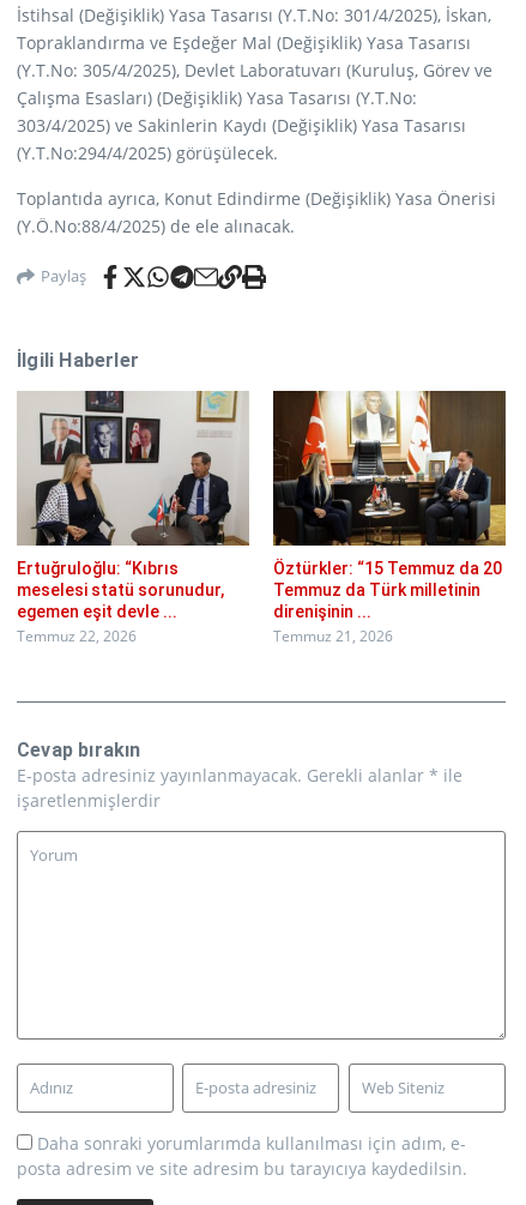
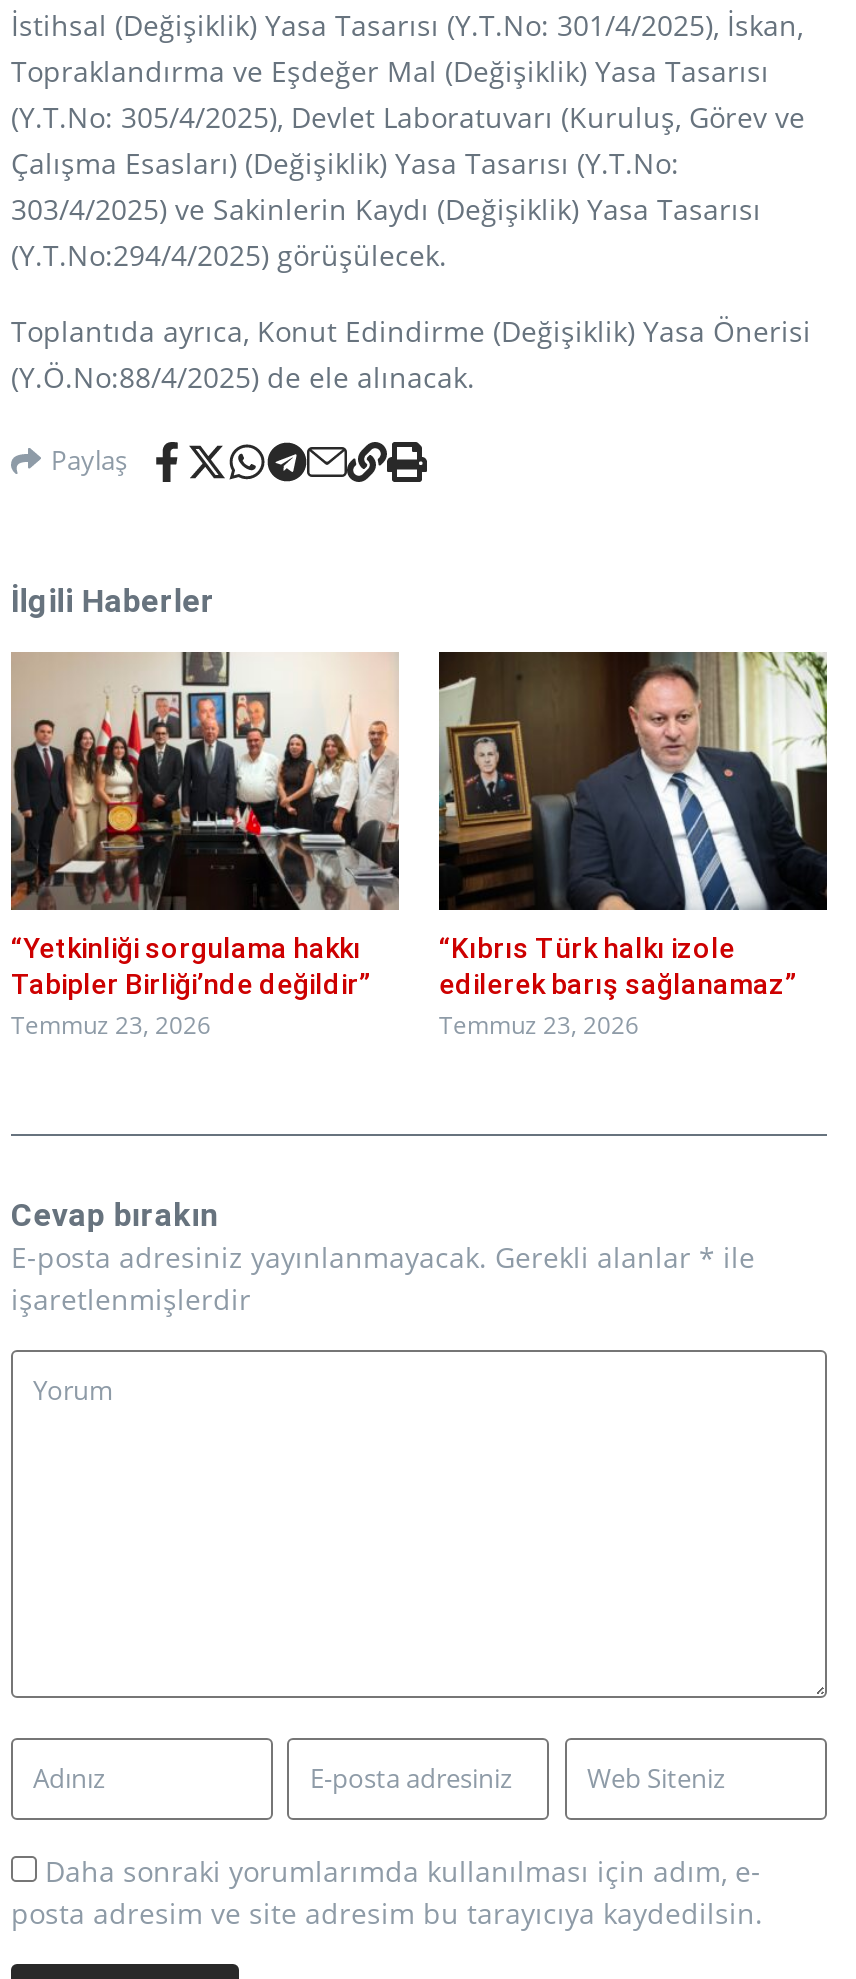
[17,390,248,647] [image] | Ertuğruloğlu: “Kıbrıs | meselesi statü sorunudur, | egemen eşit devle ... | Temmuz 22, 2026 -> [11,652,399,1042] [image] | “Yetkinliği sorgulama hakkı | Tabipler Birliği’nde değildir” | Temmuz 23, 2026
[272,390,507,647] [image] | Öztürkler: “15 Temmuz da 20 | Temmuz da Türk milletinin | direnişinin ... | Temmuz 21, 2026 -> [437,650,829,1042] [image] | “Kıbrıs Türk halkı izole | edilerek barış sağlanamaz” | Temmuz 23, 2026

